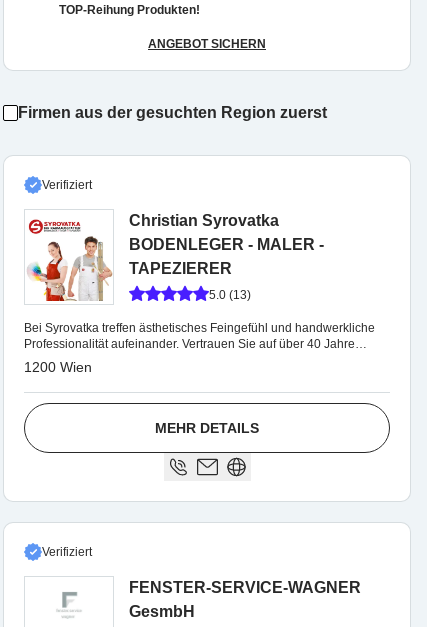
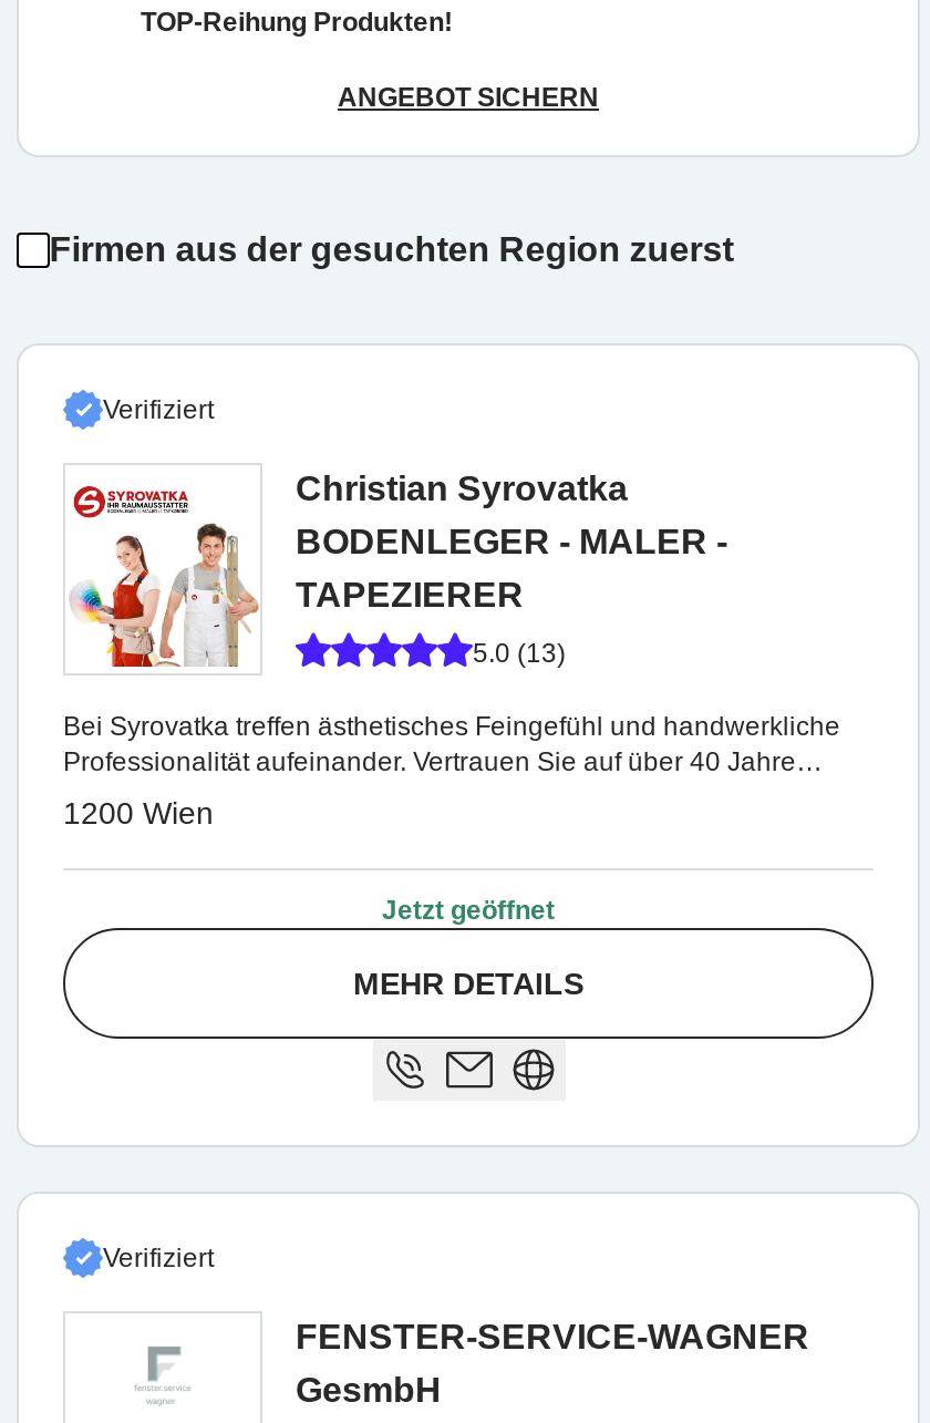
none -> [382,895,555,926] Jetzt geöffnet

